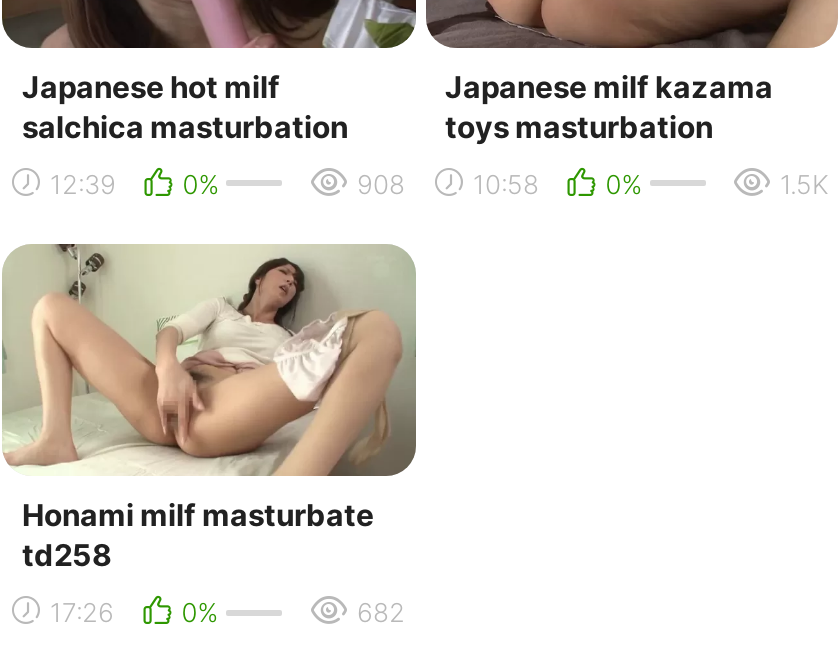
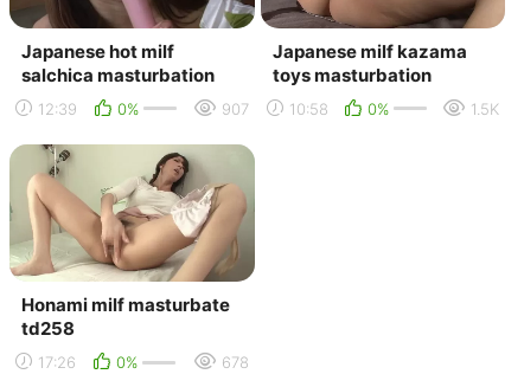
[357,168,405,200] 908 -> [221,99,248,118] 907
[357,596,405,628] 682 -> [221,353,248,372] 678

